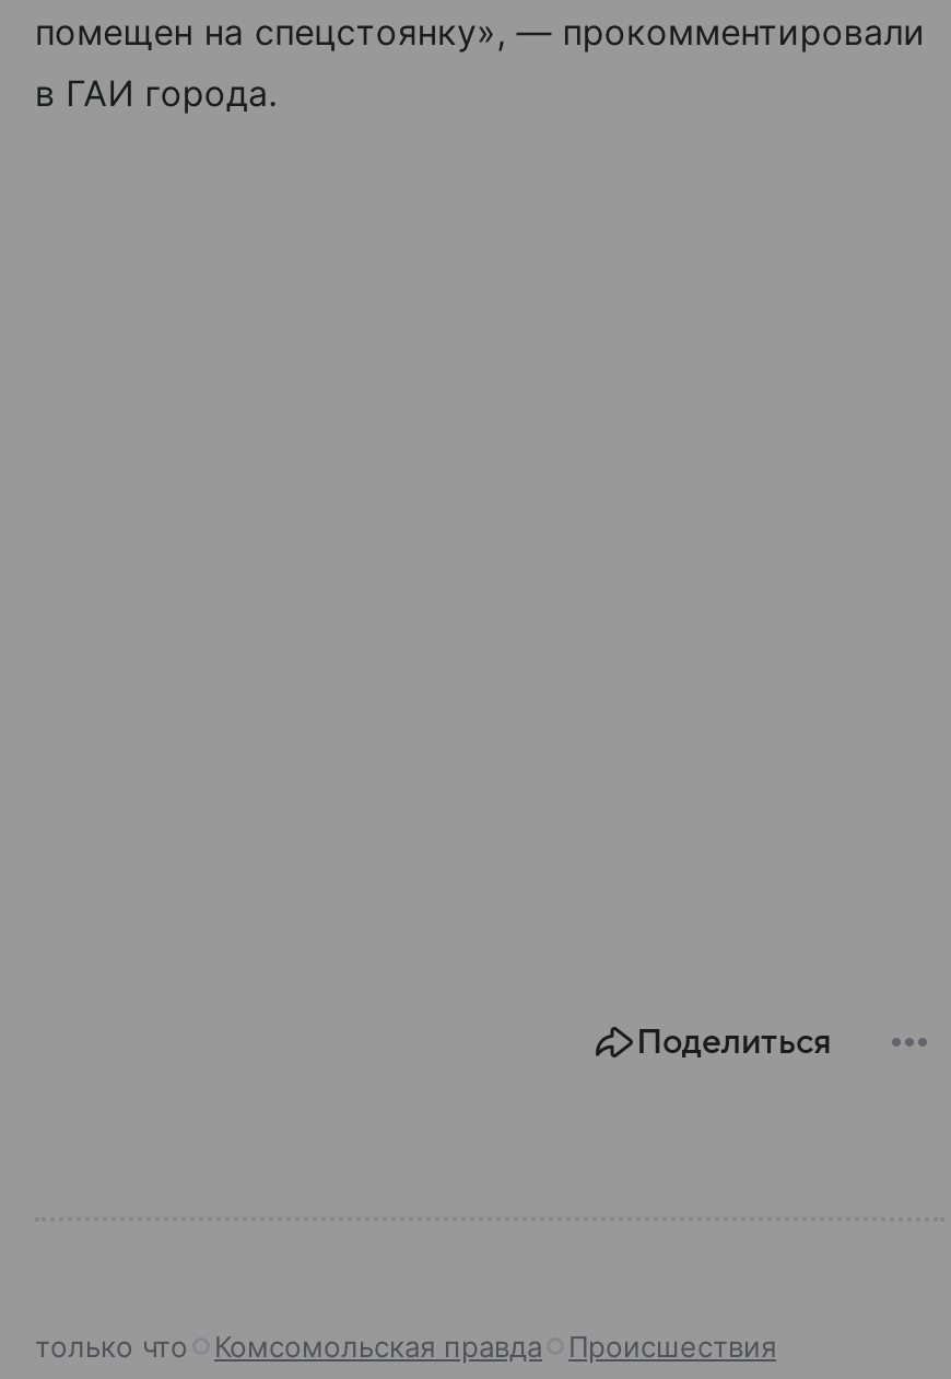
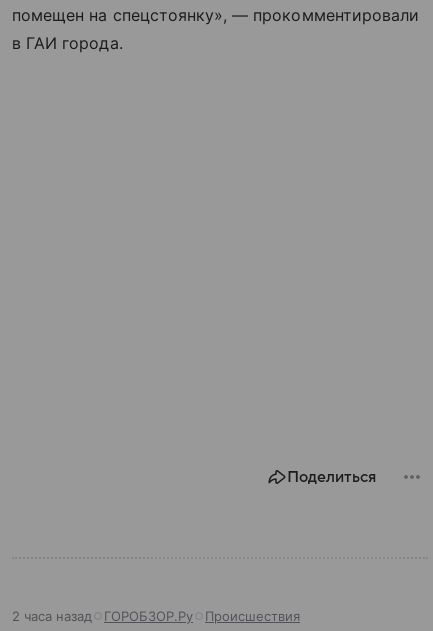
[35,1329,542,1364] только что | Комсомольская правда -> [12,608,193,624] 2 часа назад | ГОРОБЗОР.Ру

